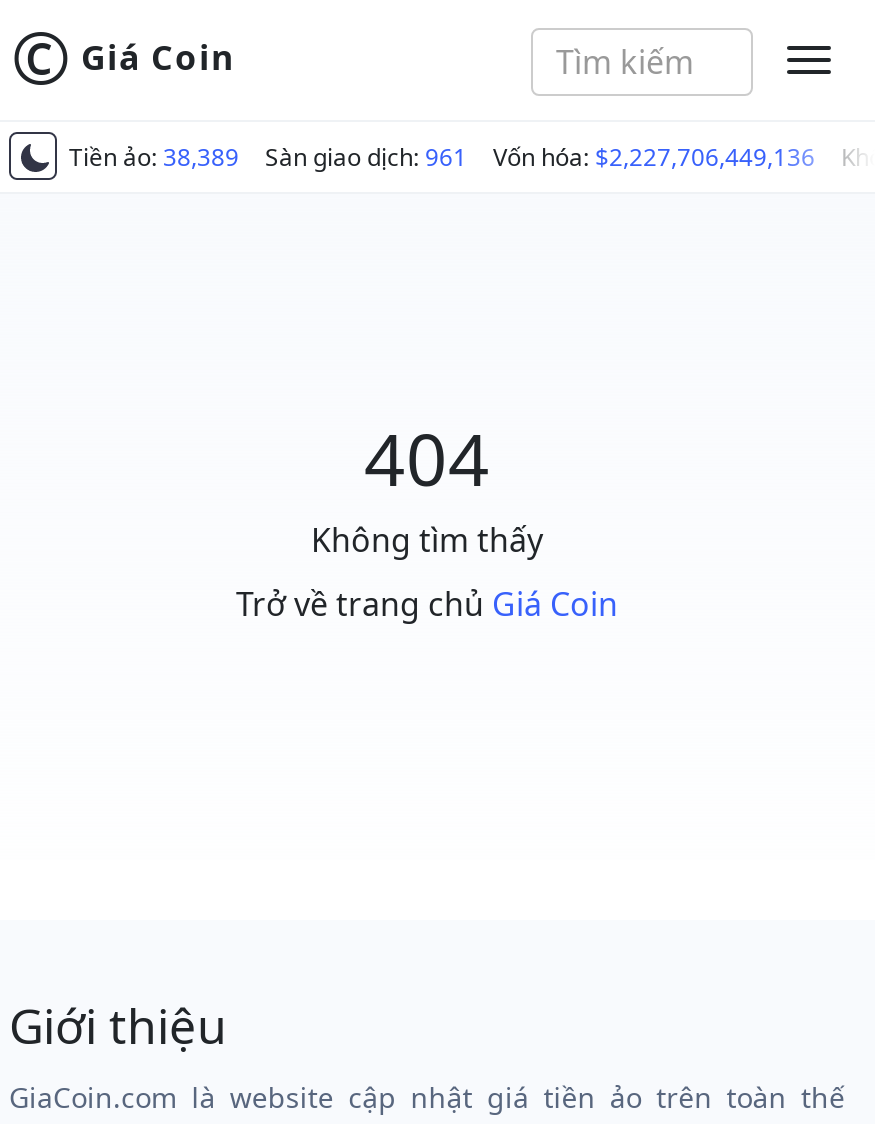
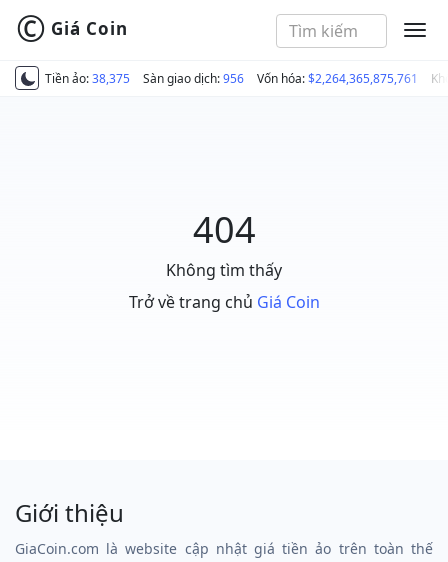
[69,140,239,174] Tiền ảo: 38,389 -> [45,70,130,87] Tiền ảo: 38,375
[265,140,467,174] Sàn giao dịch: 961 -> [143,70,244,87] Sàn giao dịch: 956
[493,140,815,174] Vốn hóa: $2,227,706,449,136 -> [257,70,418,87] Vốn hóa: $2,264,365,875,761

